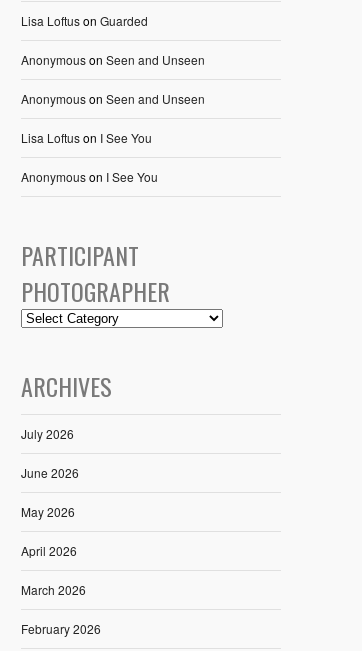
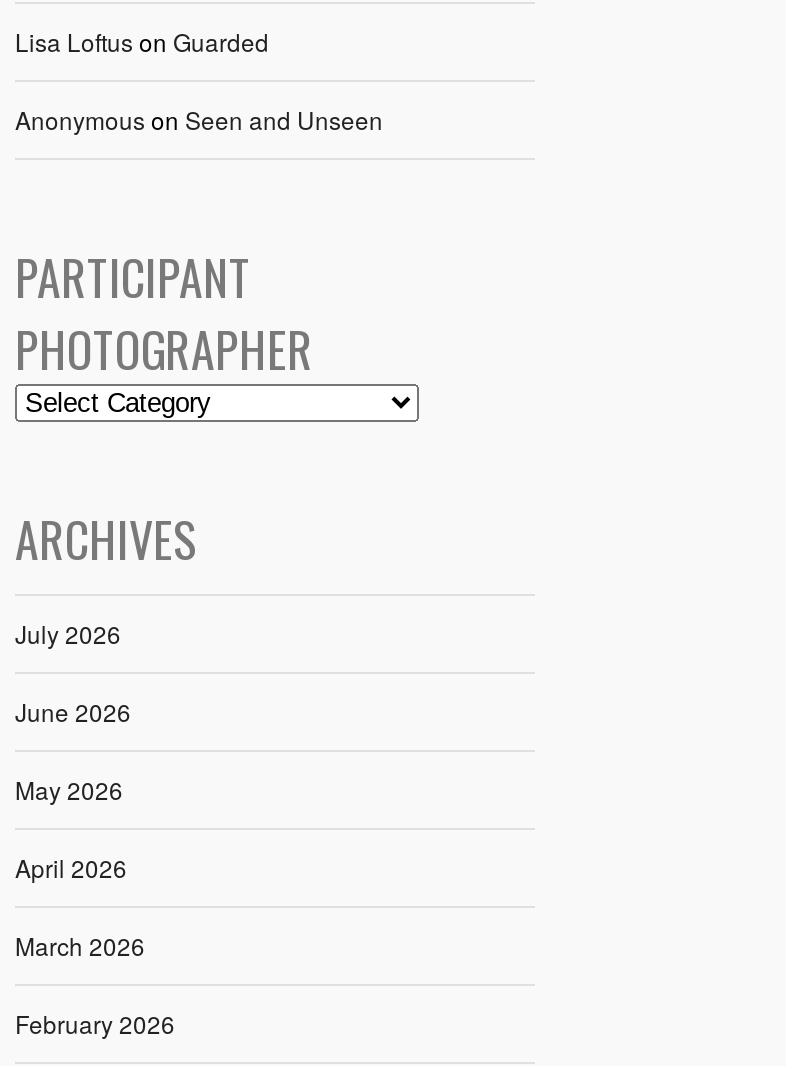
[21,90,205,185] Anonymous on Seen and Unseen | Lisa Loftus on I See You | Anonymous on I See You -> none

